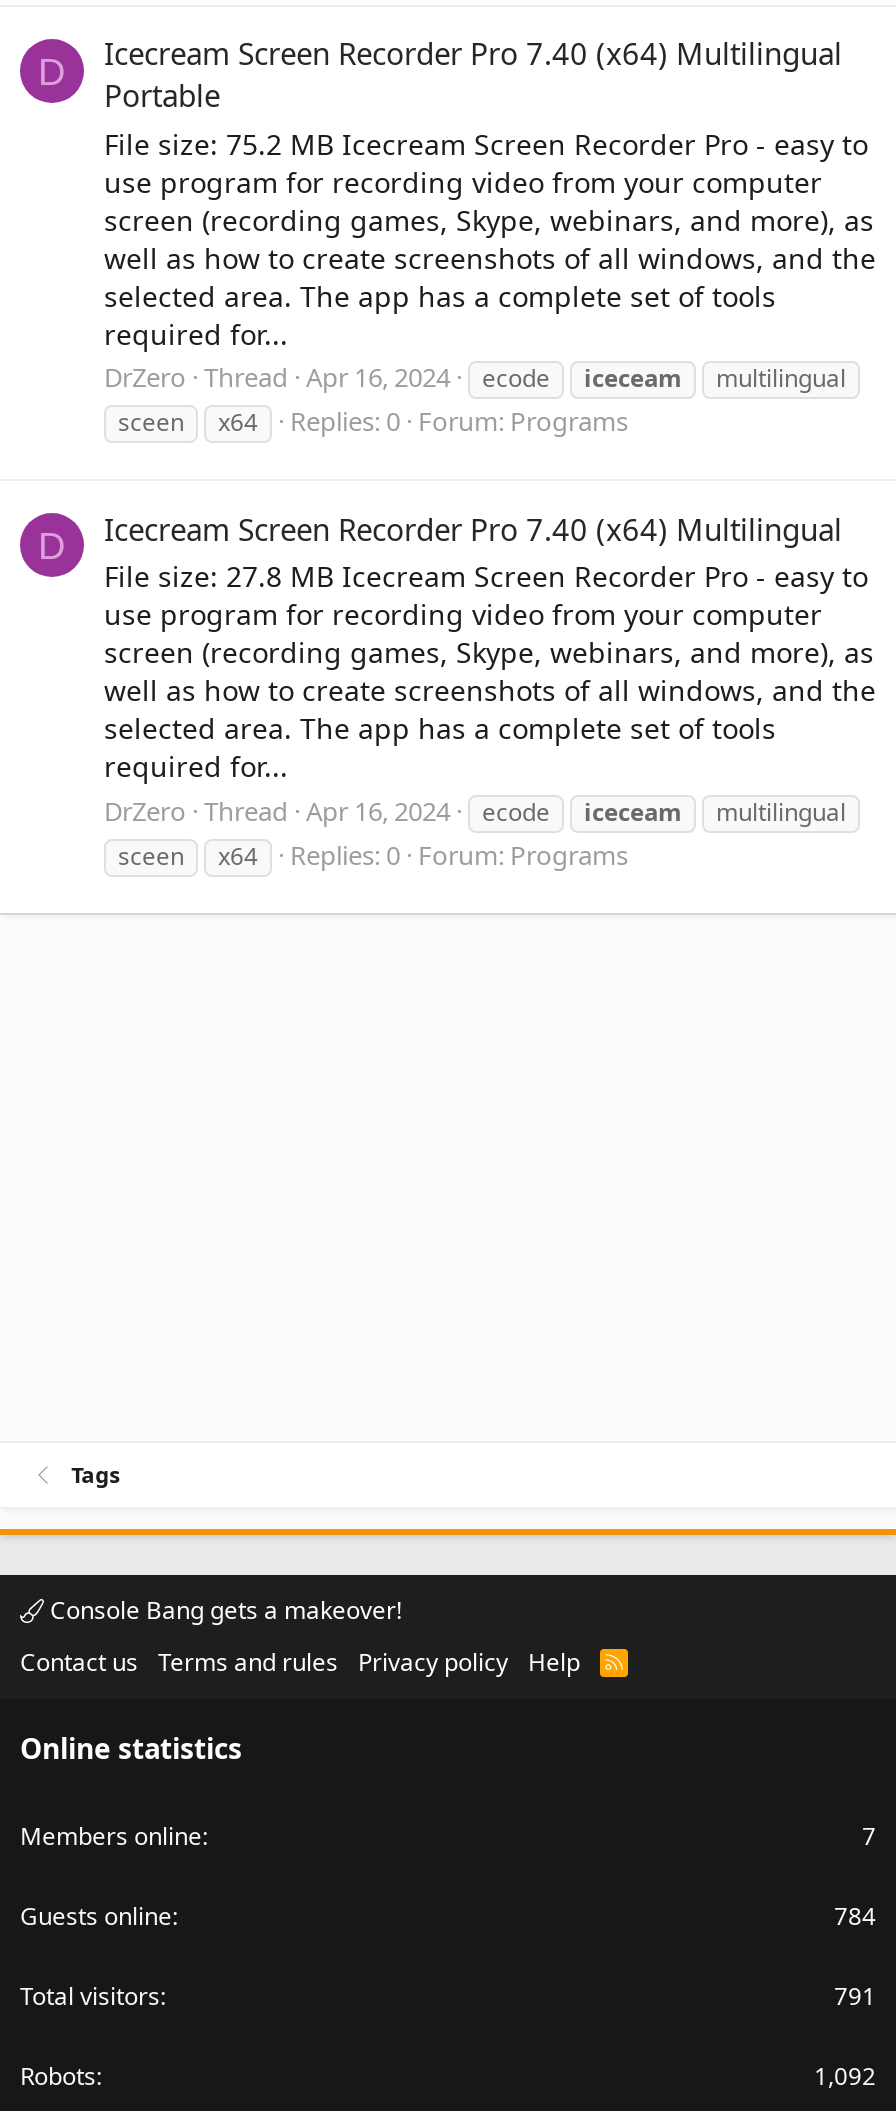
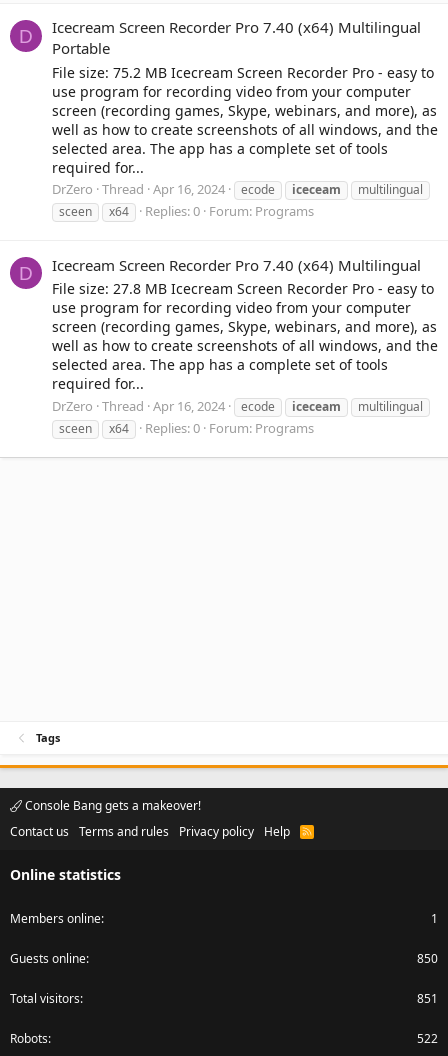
[862,1819,876,1853] 7 -> [431,910,438,927] 1
[834,1899,876,1933] 784 -> [417,950,438,967] 850
[834,1979,876,2013] 791 -> [417,990,438,1007] 851
[814,2059,876,2093] 1,092 -> [417,1030,438,1047] 522

